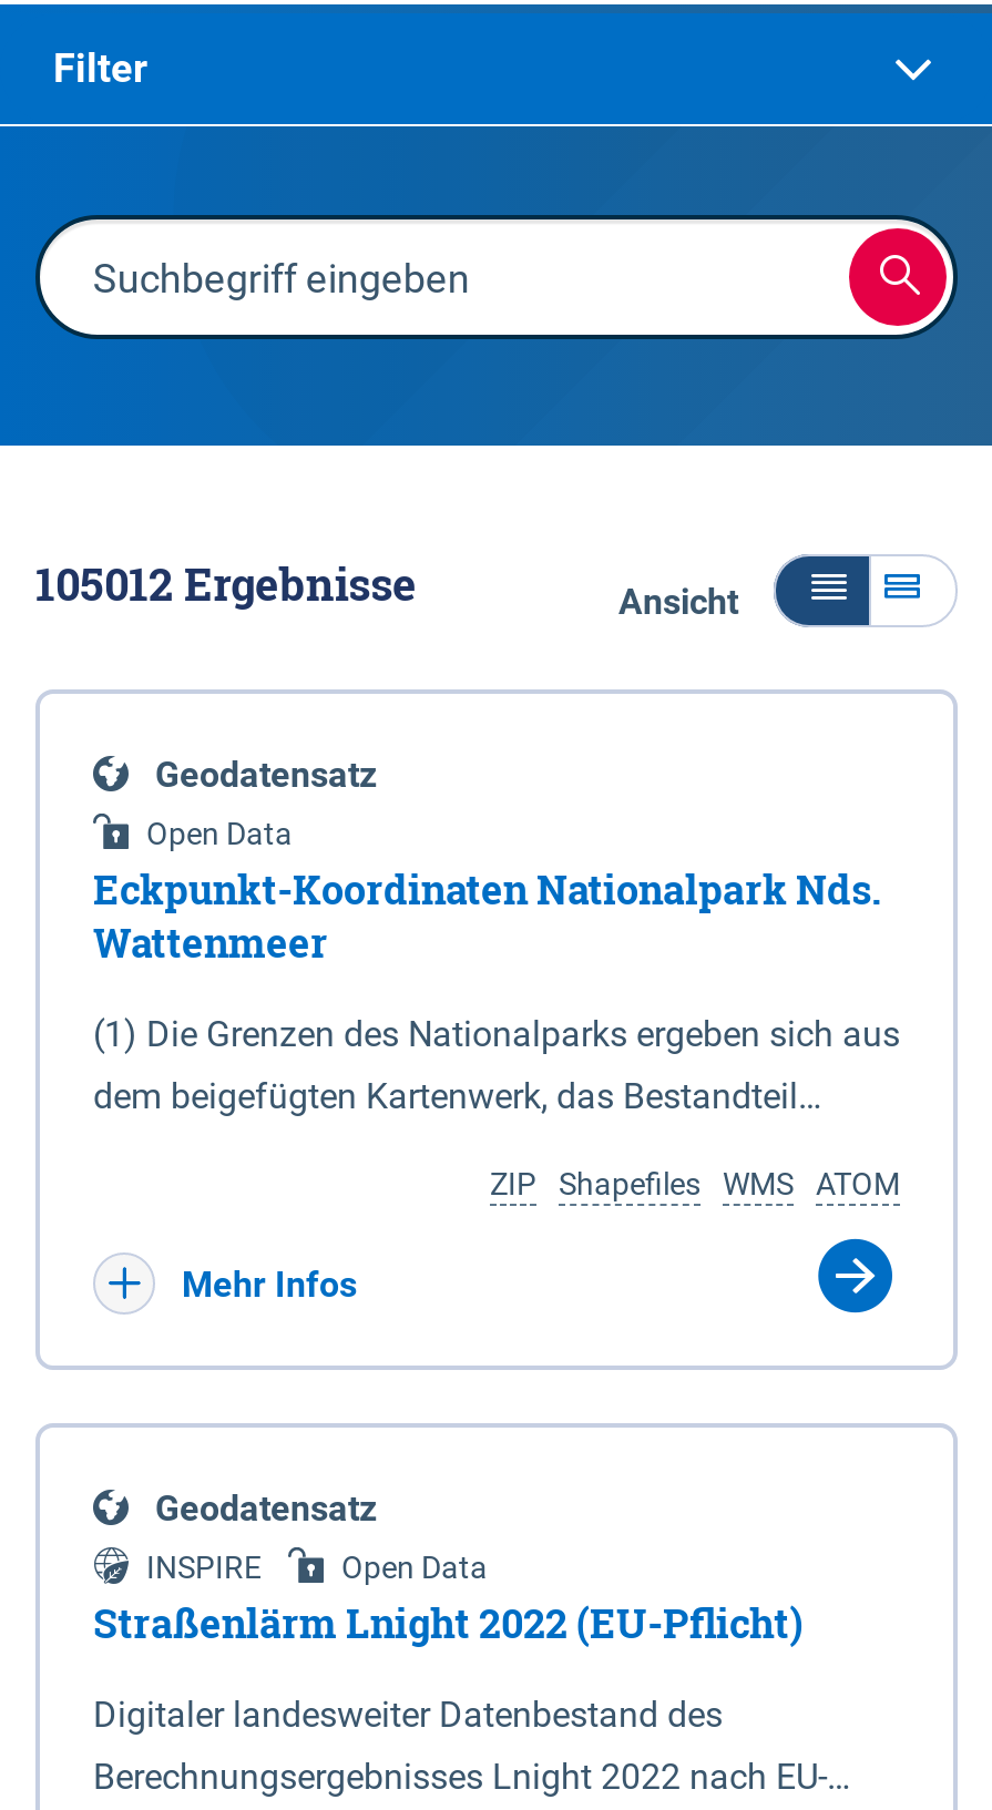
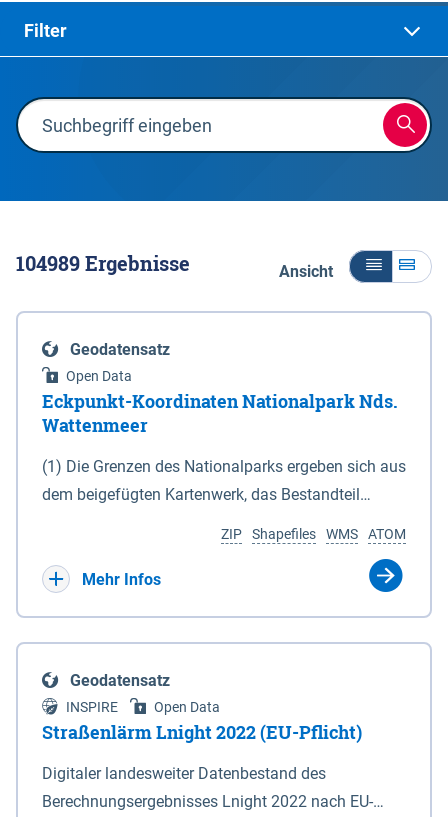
[35,554,417,612] 105012 Ergebnisse -> [16,250,190,276] 104989 Ergebnisse

